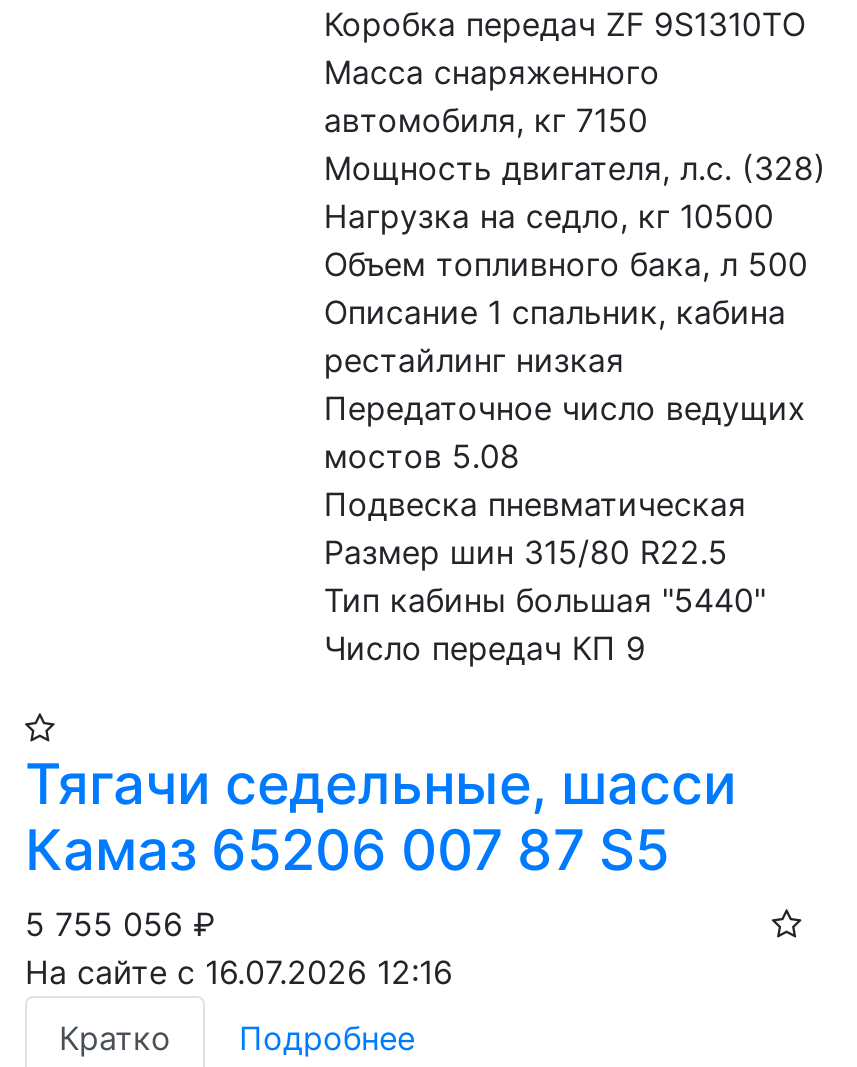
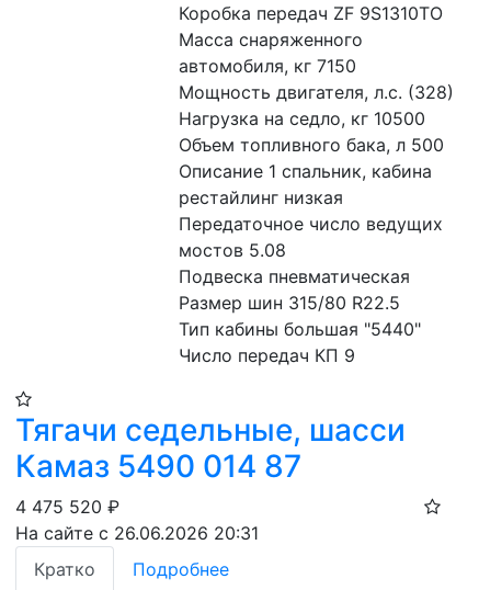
[25,815,669,991] Камаз 65206 007 87 S5 | 5 755 056 ₽ | На сайте с 16.07.2026 12:16 -> [15,447,301,544] Камаз 5490 014 87 | 4 475 520 ₽ | На сайте с 26.06.2026 20:31

